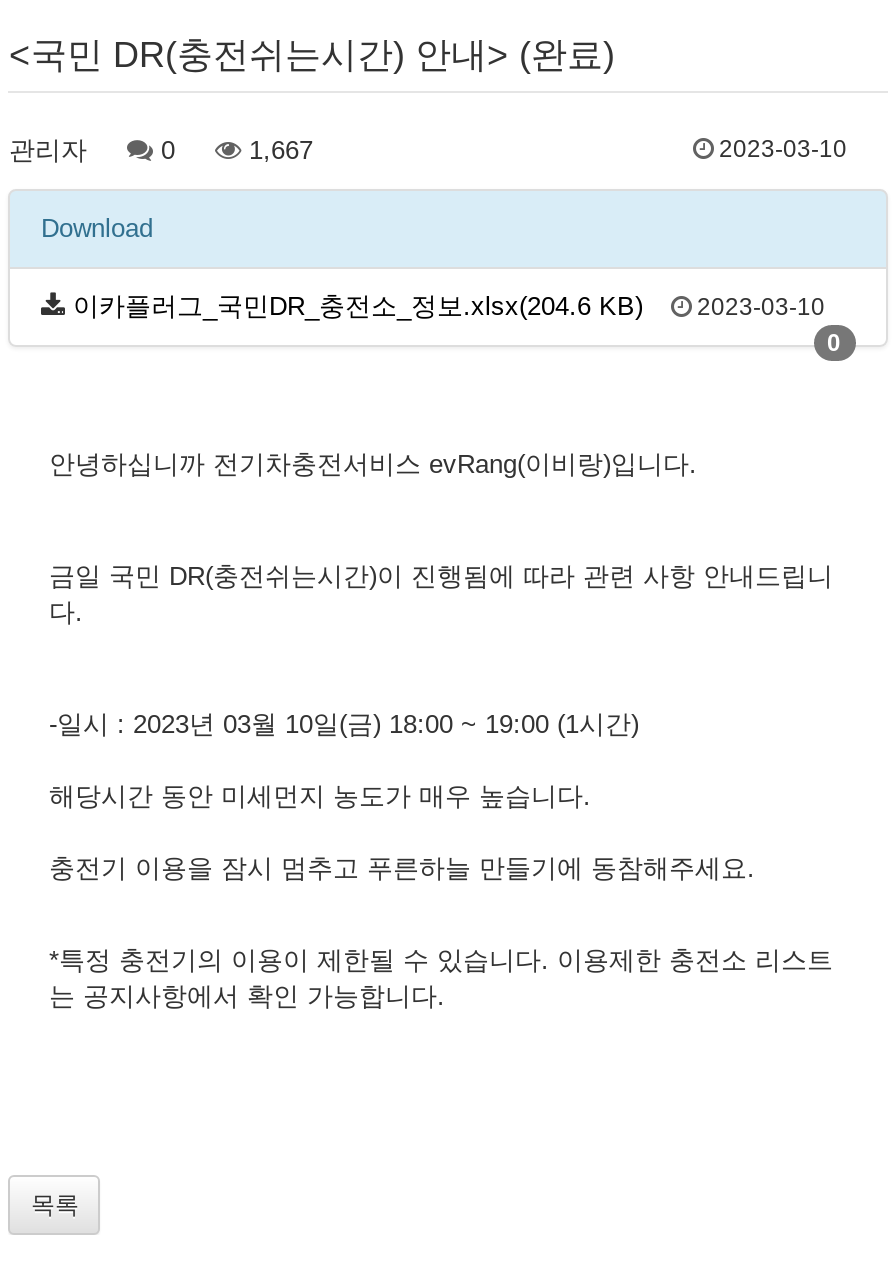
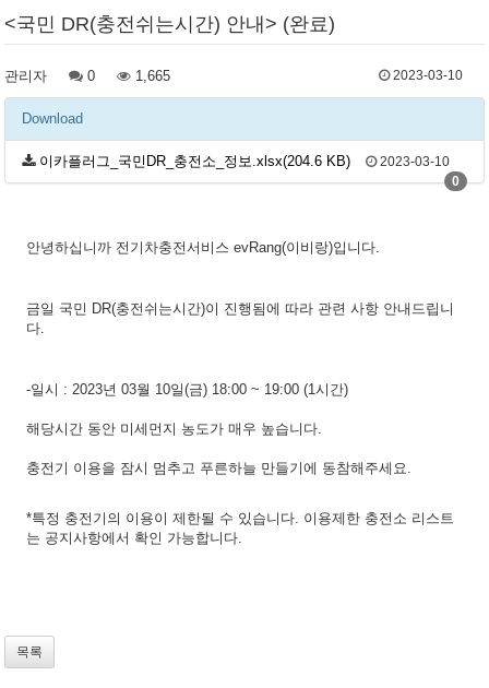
[241,135,313,165] 1,667 -> [132,68,171,84] 1,665

